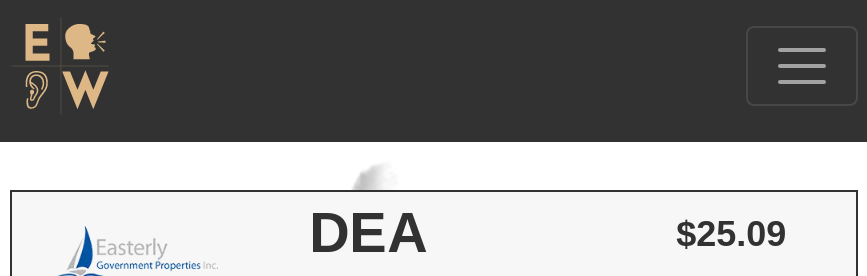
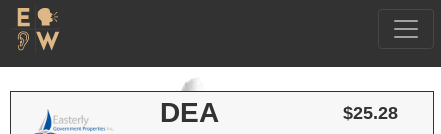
[676,214,786,254] $25.09 -> [343,103,398,123] $25.28

